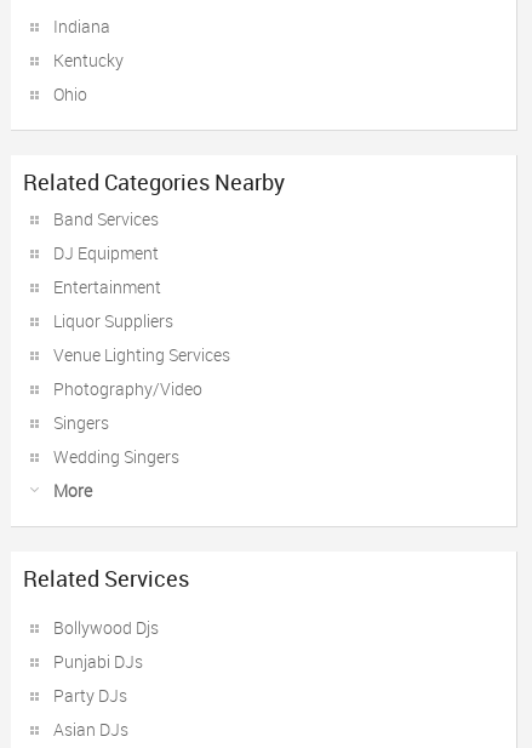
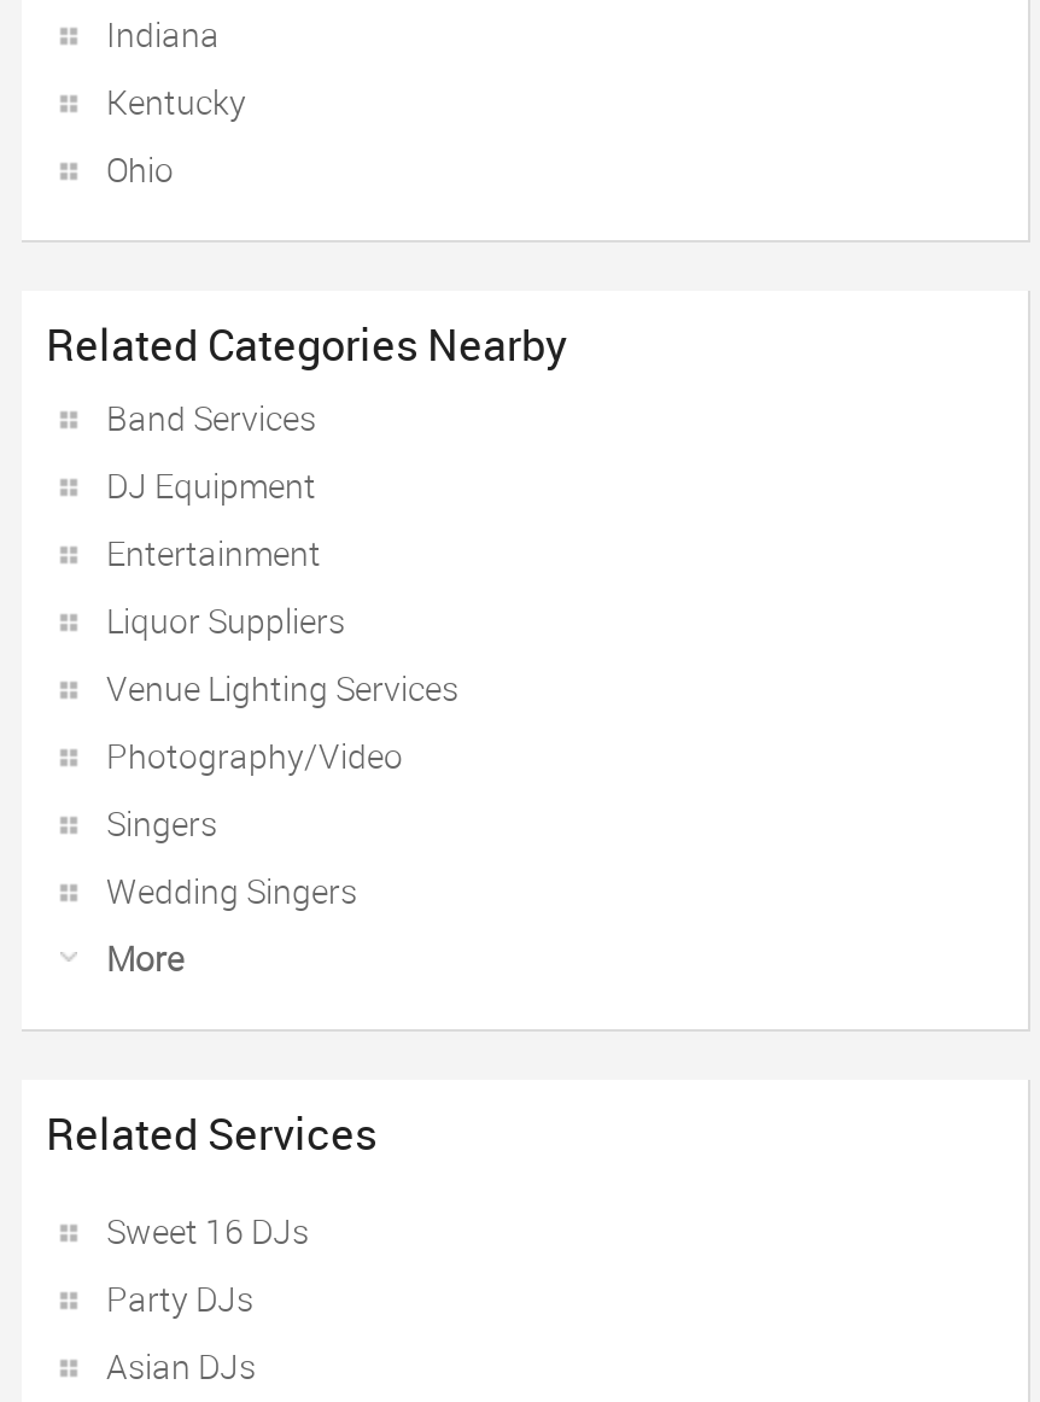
[53,616,159,673] Bollywood Djs | Punjabi DJs -> [106,1208,309,1254] Sweet 16 DJs

